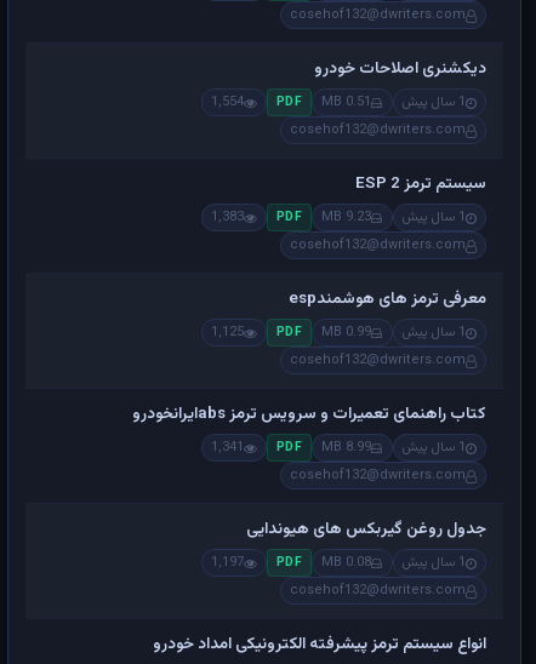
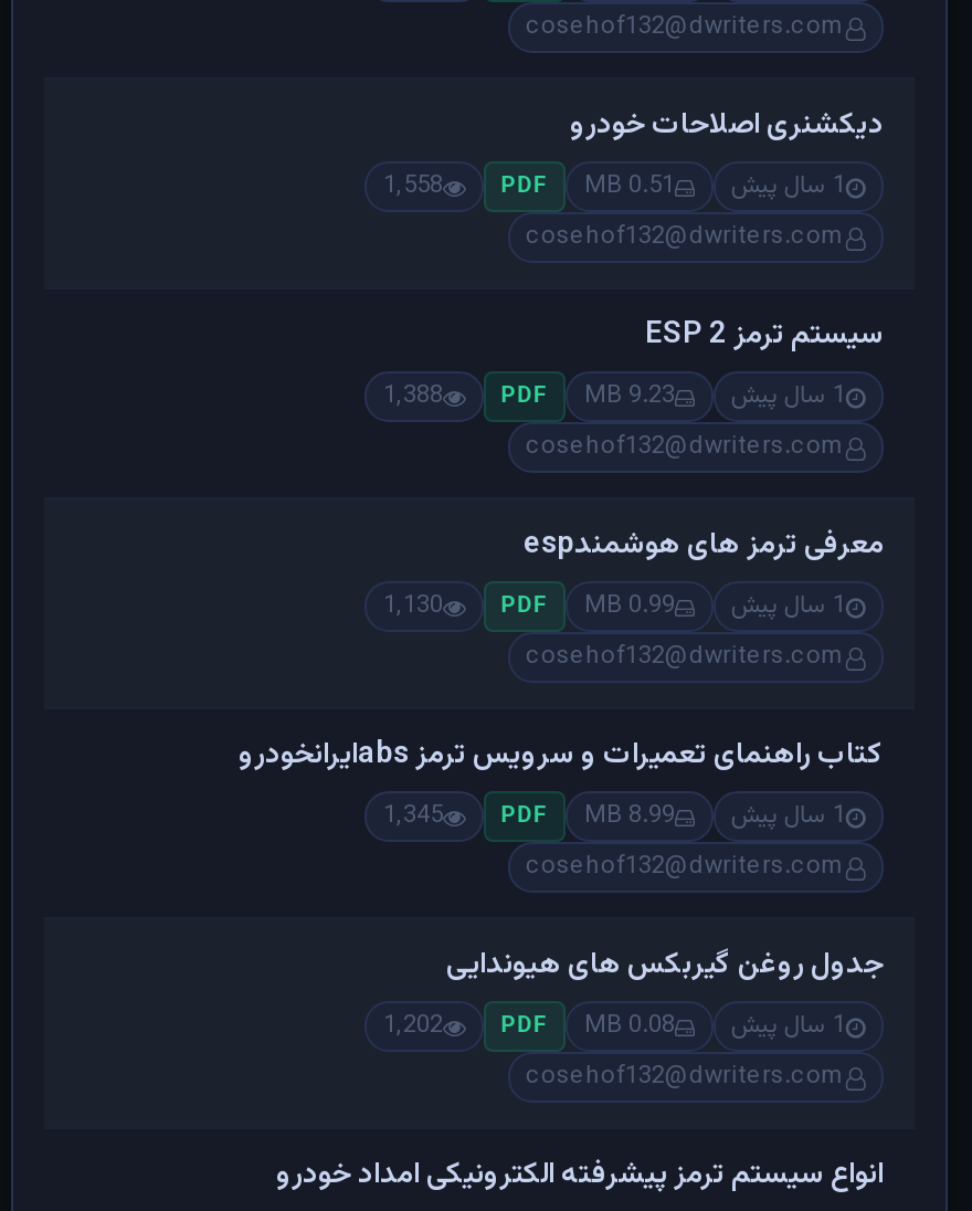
[212,92,302,113] 1,554 PDF -> [383,167,548,206] 1,558 PDF
[212,207,302,228] 1,383 PDF -> [383,377,548,416] 1,388 PDF
[212,322,302,343] 1,125 PDF -> [383,587,548,626] 1,130 PDF
[212,437,302,458] 1,341 PDF -> [383,797,548,836] 1,345 PDF
[212,552,302,573] 1,197 PDF -> [383,1007,548,1045] 1,202 PDF

